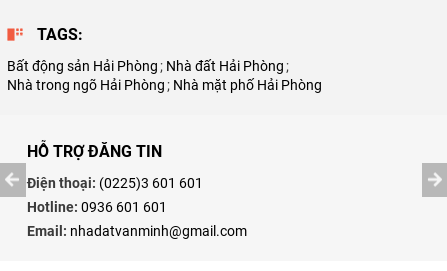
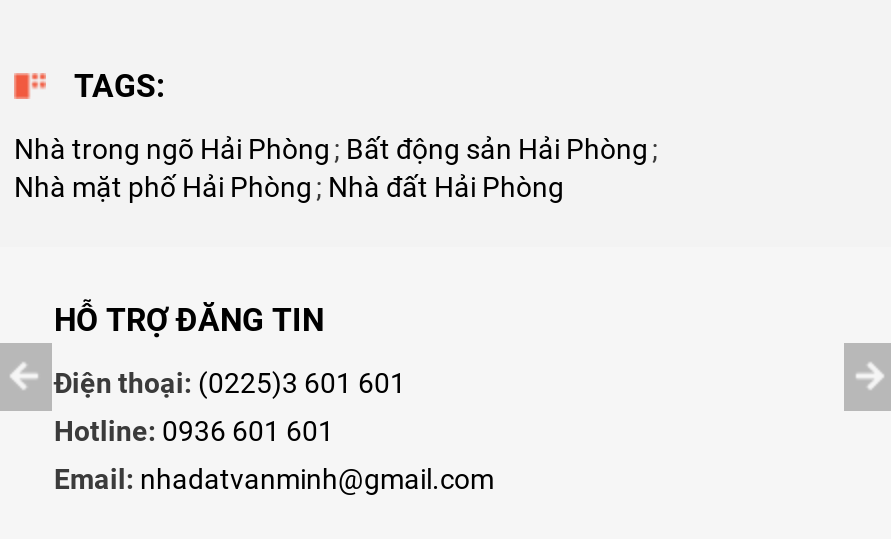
[7,58,322,93] Bất động sản Hải Phòng ; Nhà đất Hải Phòng ; | Nhà trong ngõ Hải Phòng ; Nhà mặt phố Hải Phòng -> [14,132,658,202] Nhà trong ngõ Hải Phòng ; Bất động sản Hải Phòng ; | Nhà mặt phố Hải Phòng ; Nhà đất Hải Phòng

